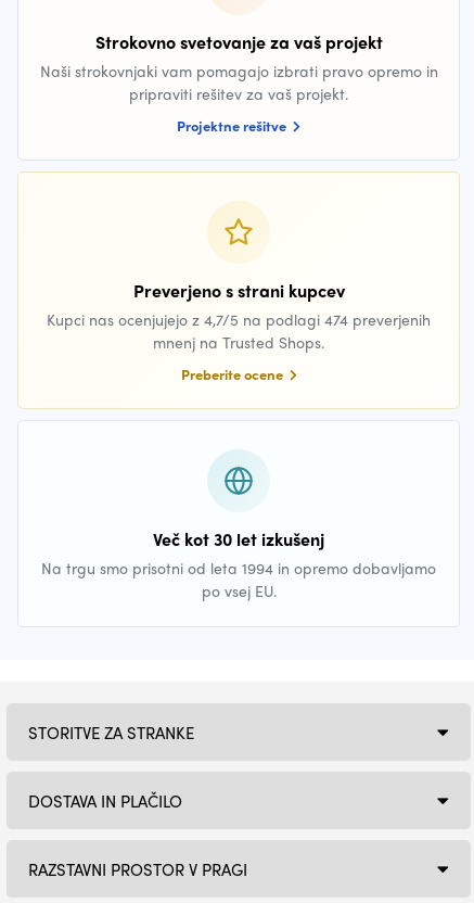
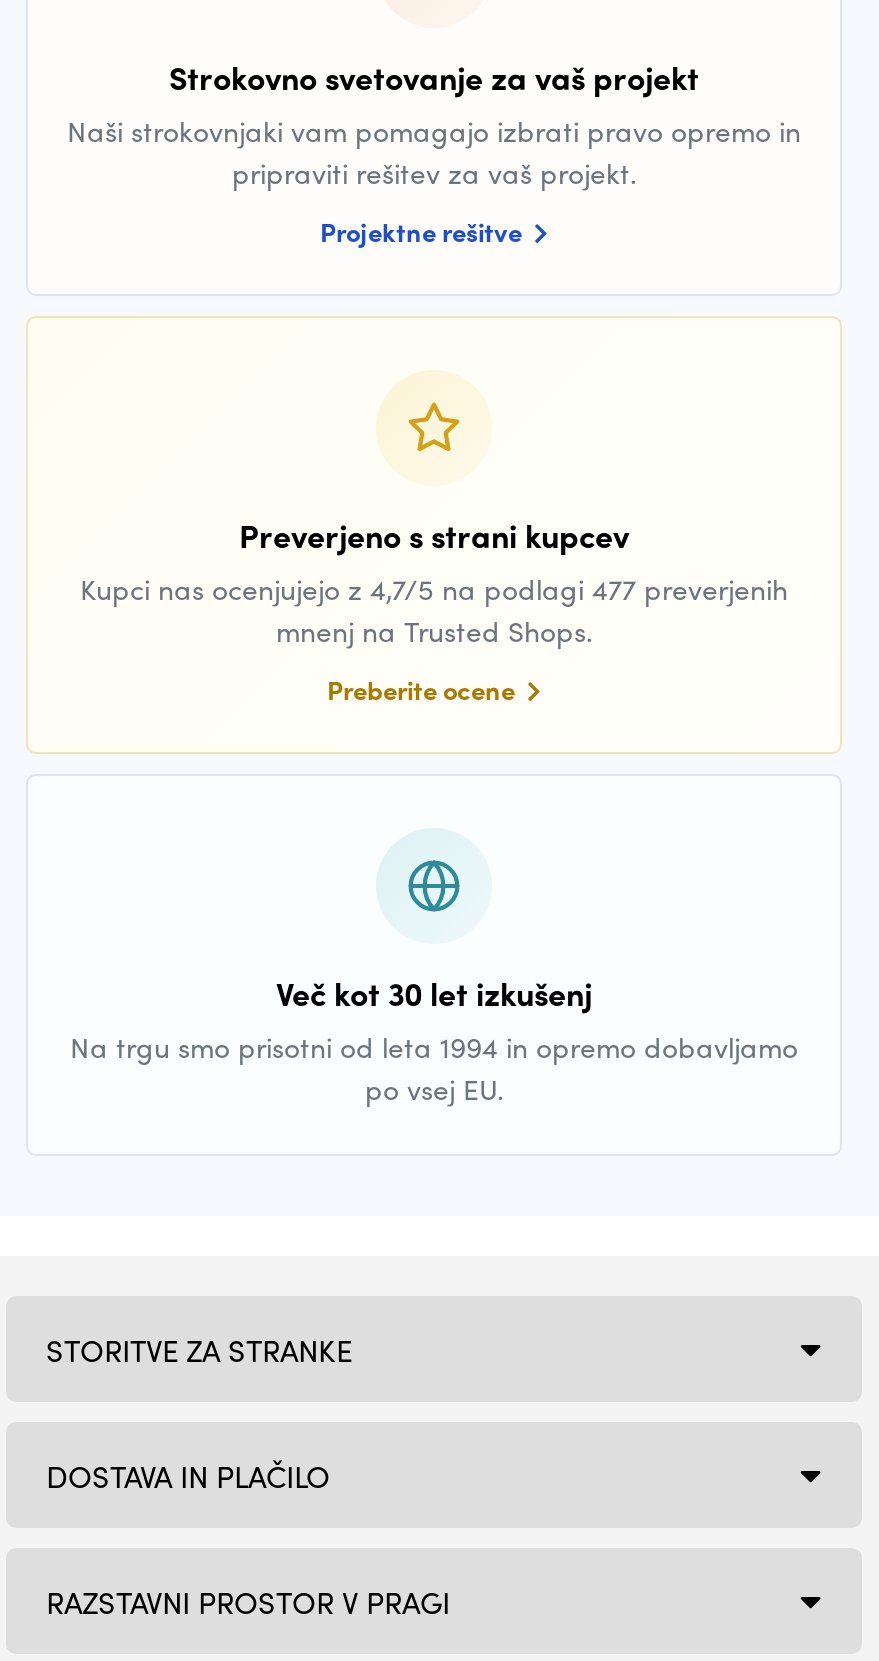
[47,308,431,330] Kupci nas ocenjujejo z 4,7/5 na podlagi 474 preverjenih -> [80,568,788,608] Kupci nas ocenjujejo z 4,7/5 na podlagi 477 preverjenih

